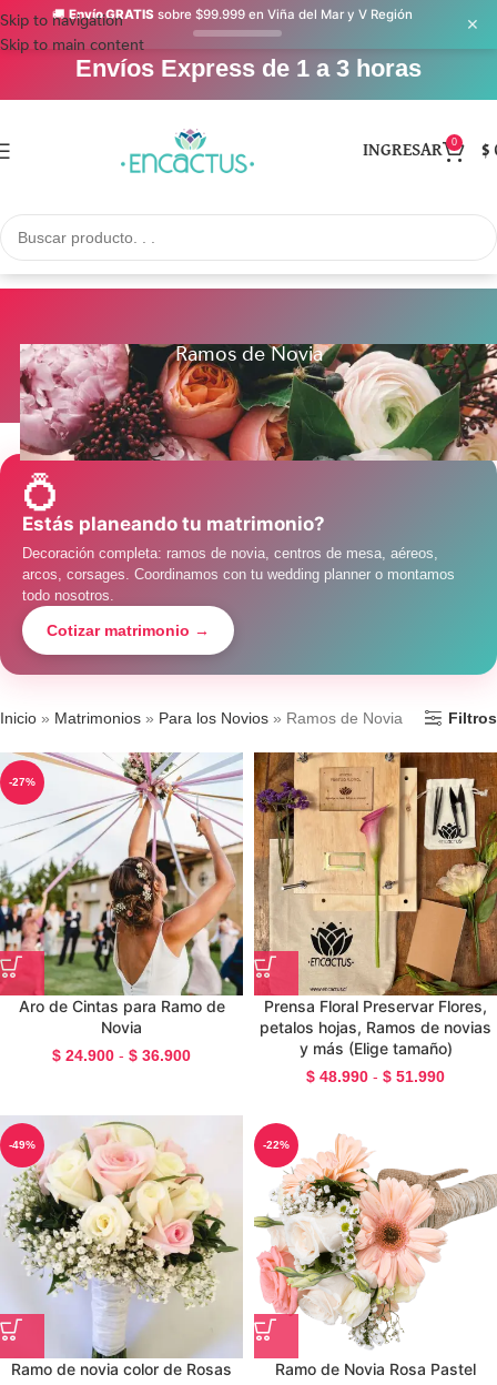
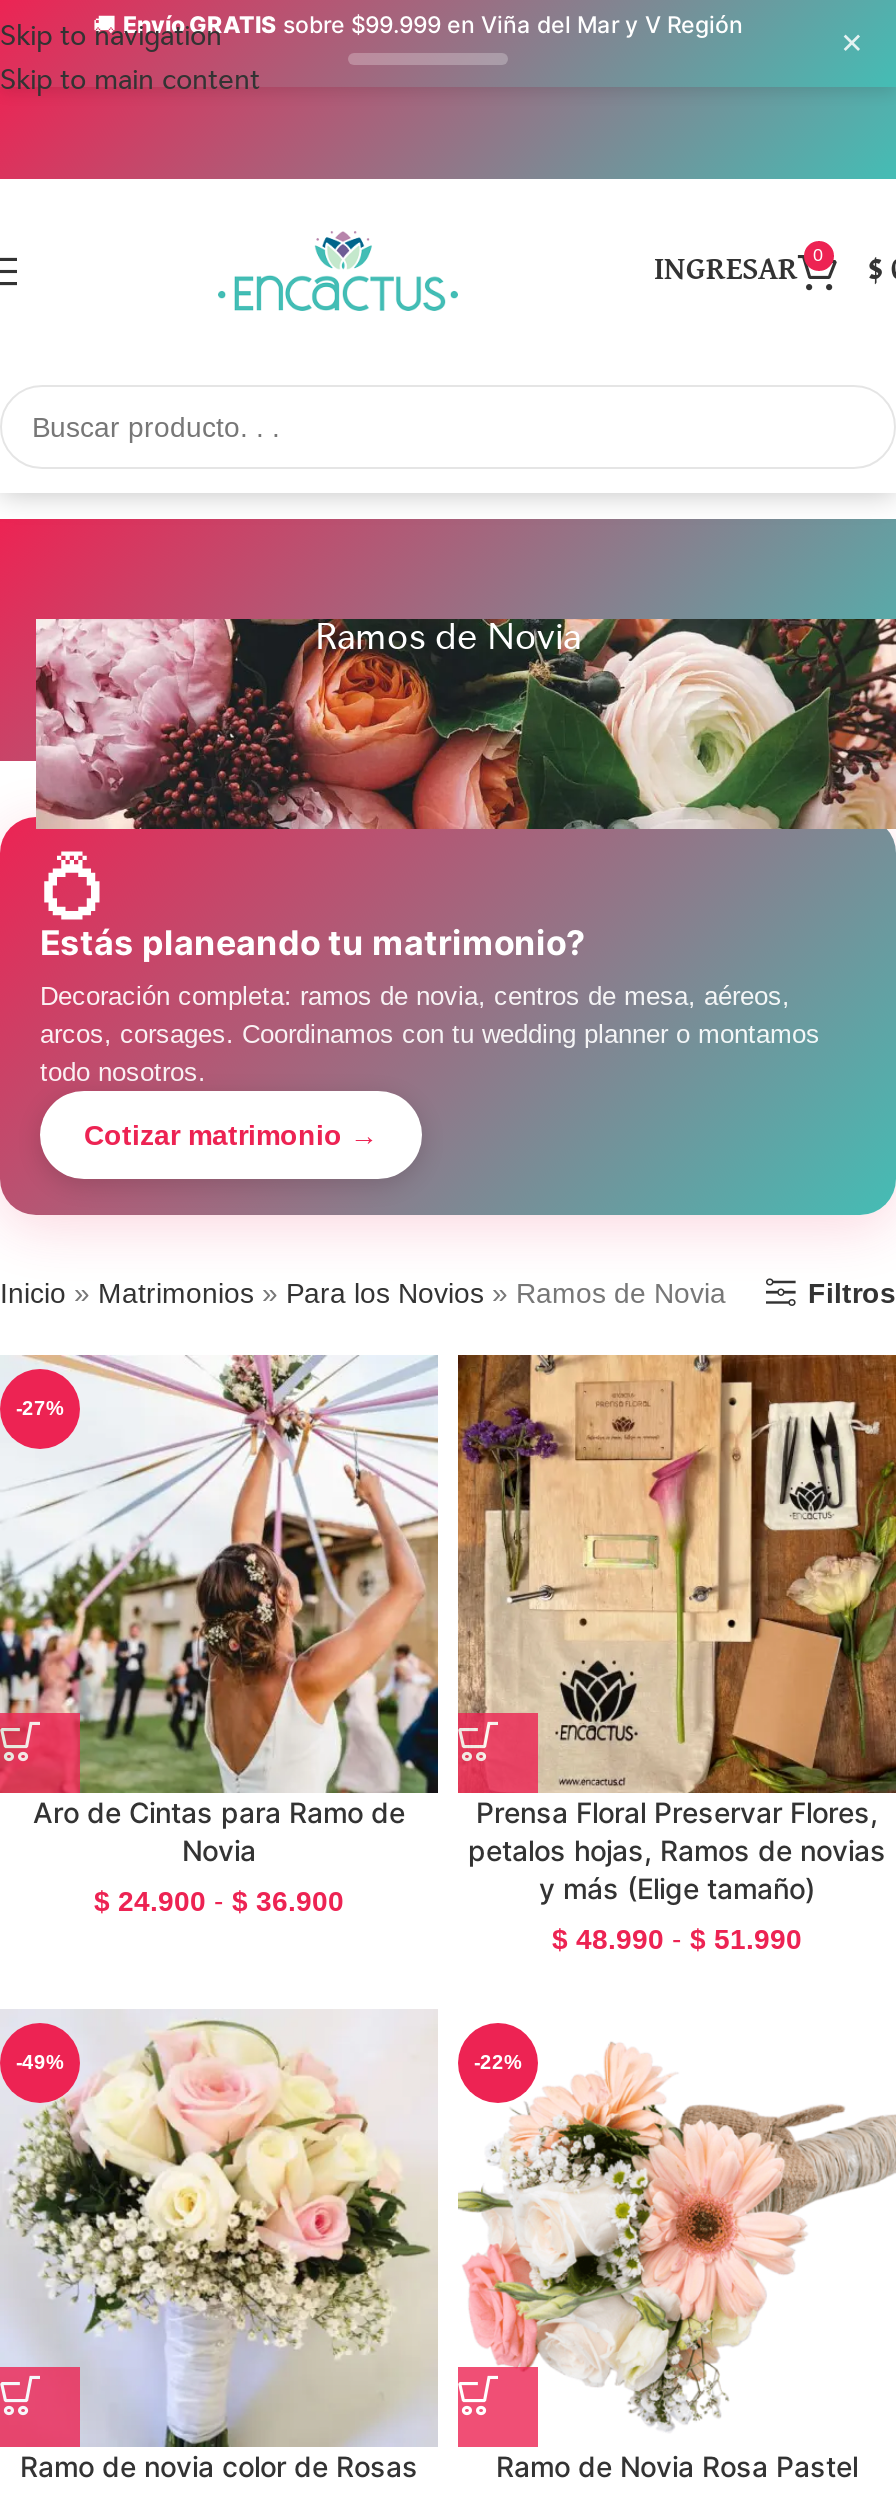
[75,54,422,82] Envíos Express de 1 a 3 horas -> none

